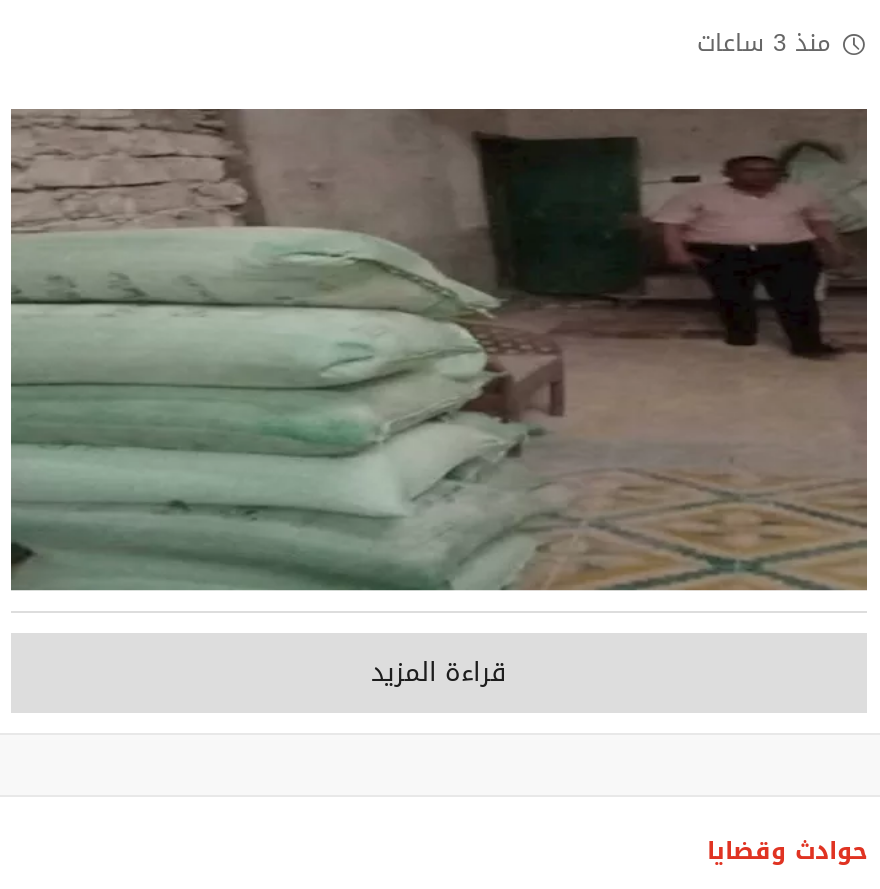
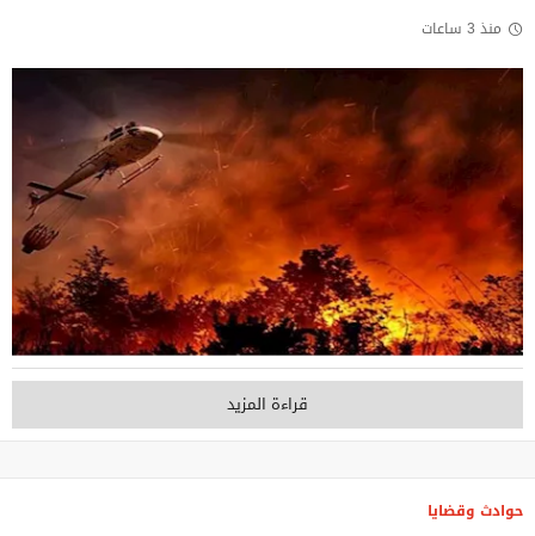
[9,107,869,591] [image] -> [11,67,524,357] [image]

